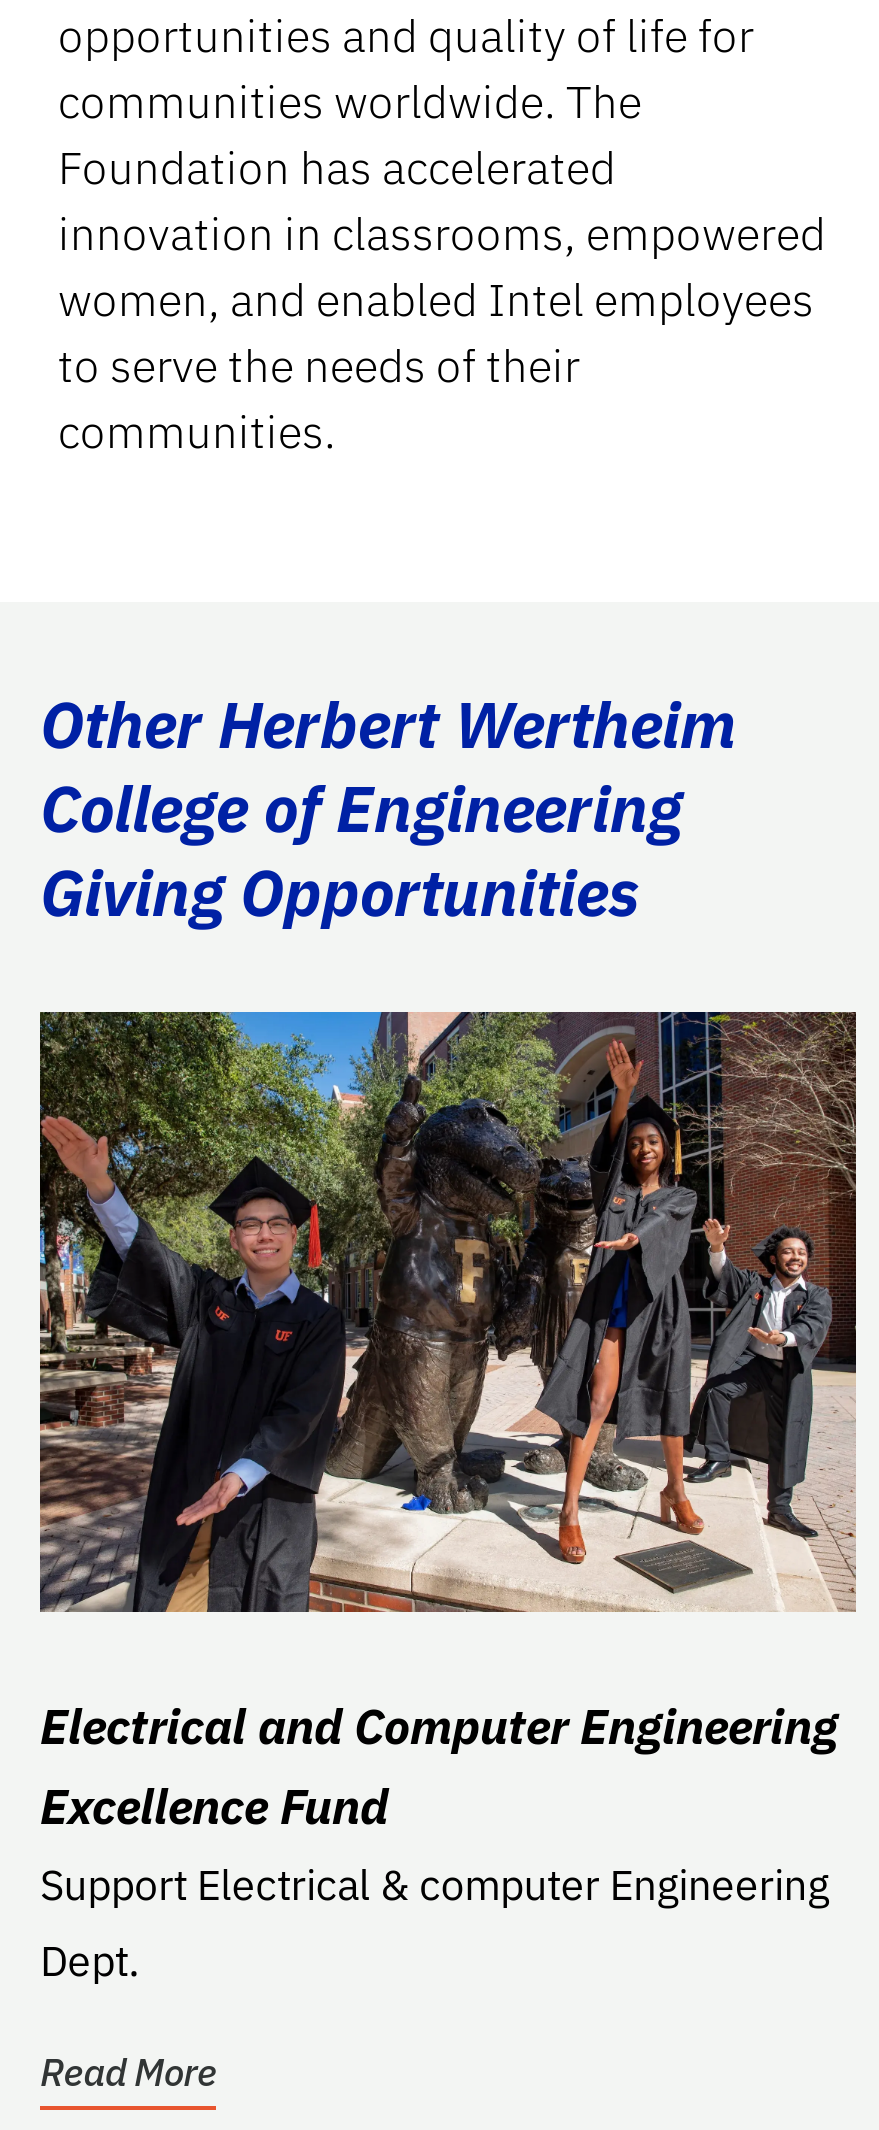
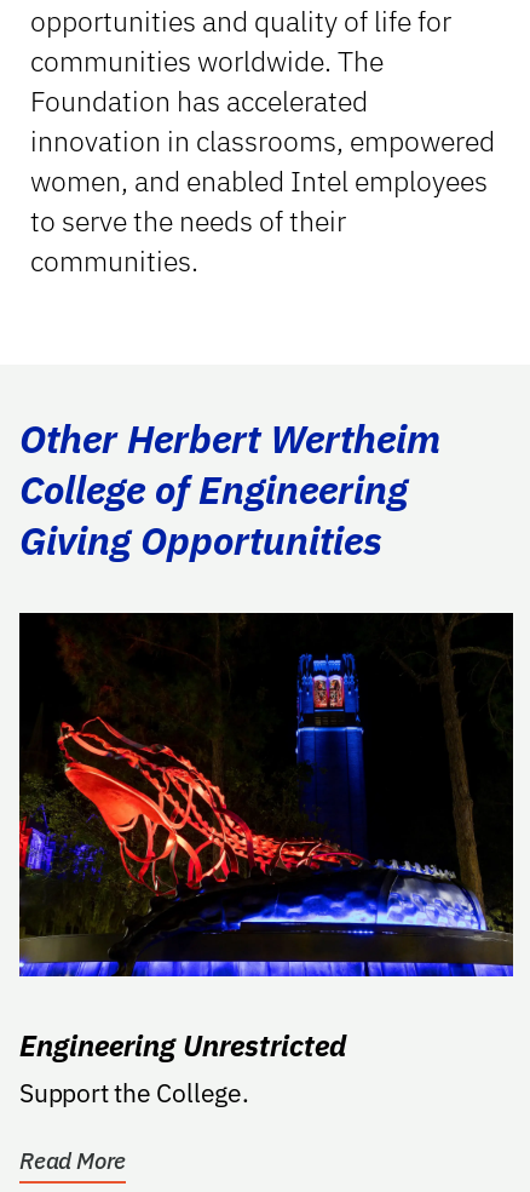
[38,1010,858,1614] [image] -> [18,612,514,922] [image]
[40,1693,838,1987] Electrical and Computer Engineering | Excellence Fund | Support Electrical & computer Engineering | Dept. -> [19,1025,346,1109] Engineering Unrestricted | Support the College.

